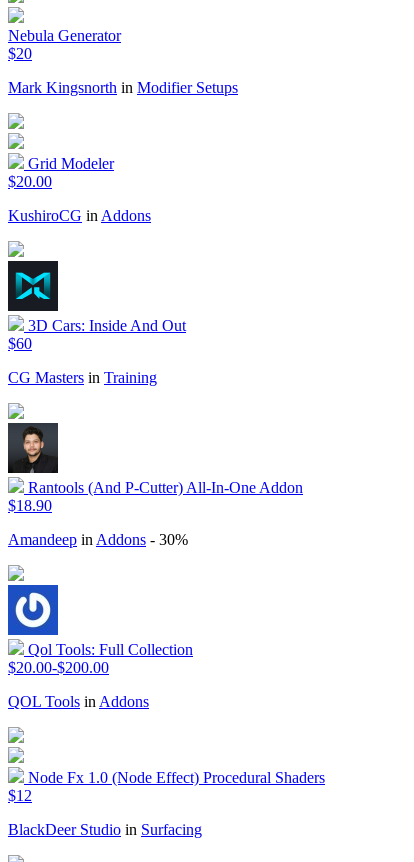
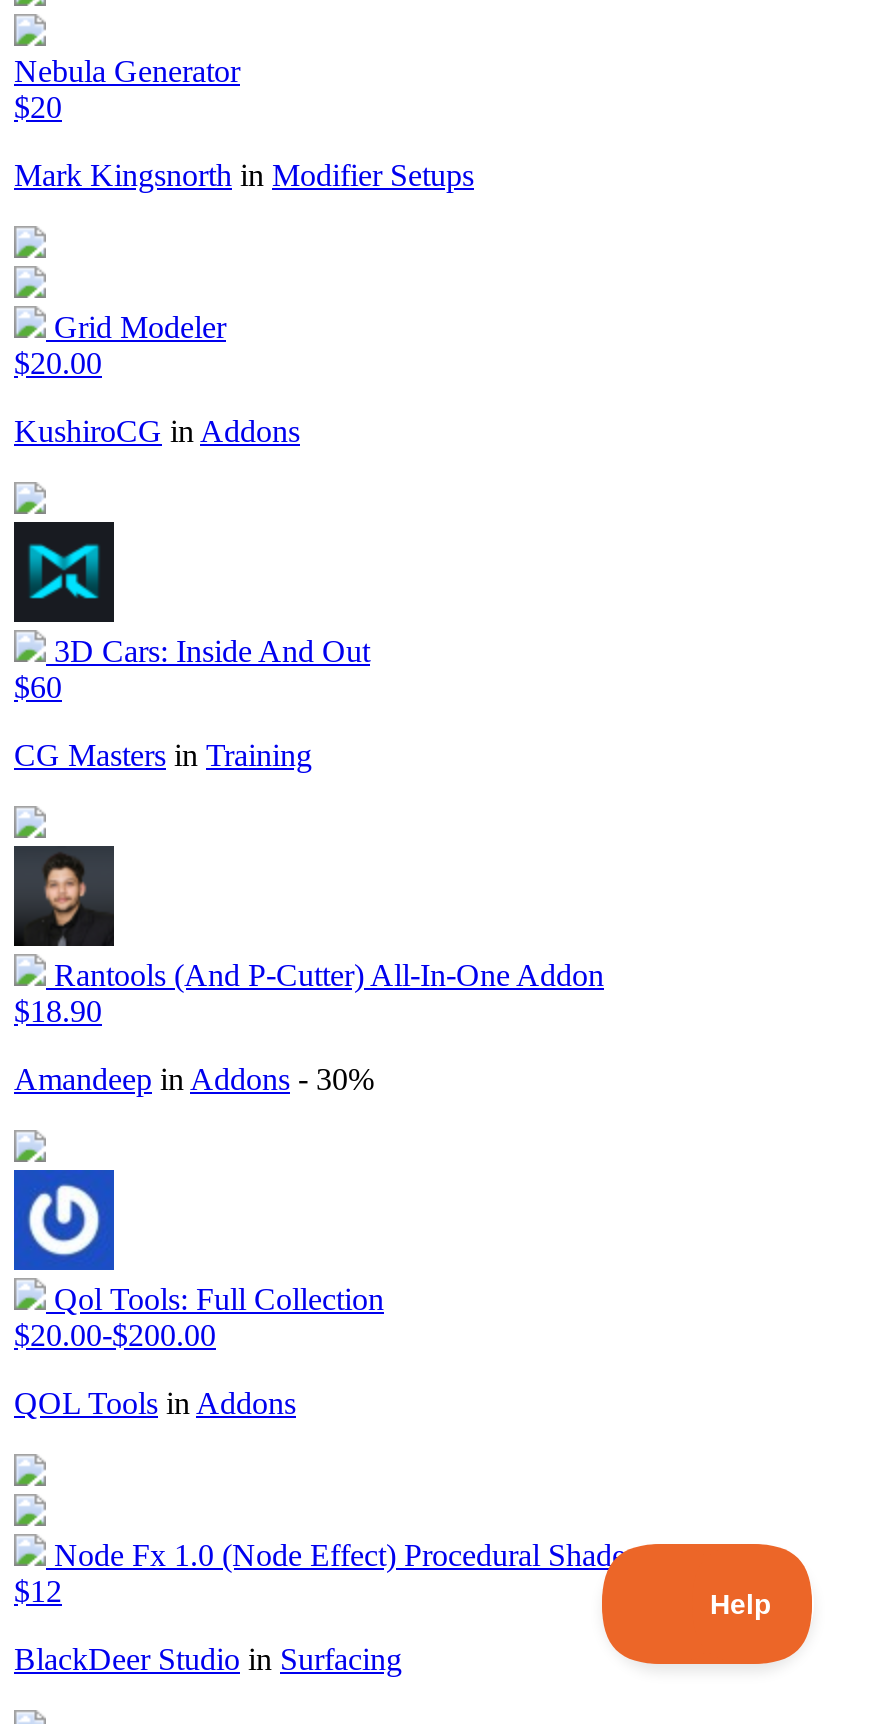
none -> [600,1542,814,1668] [image]

